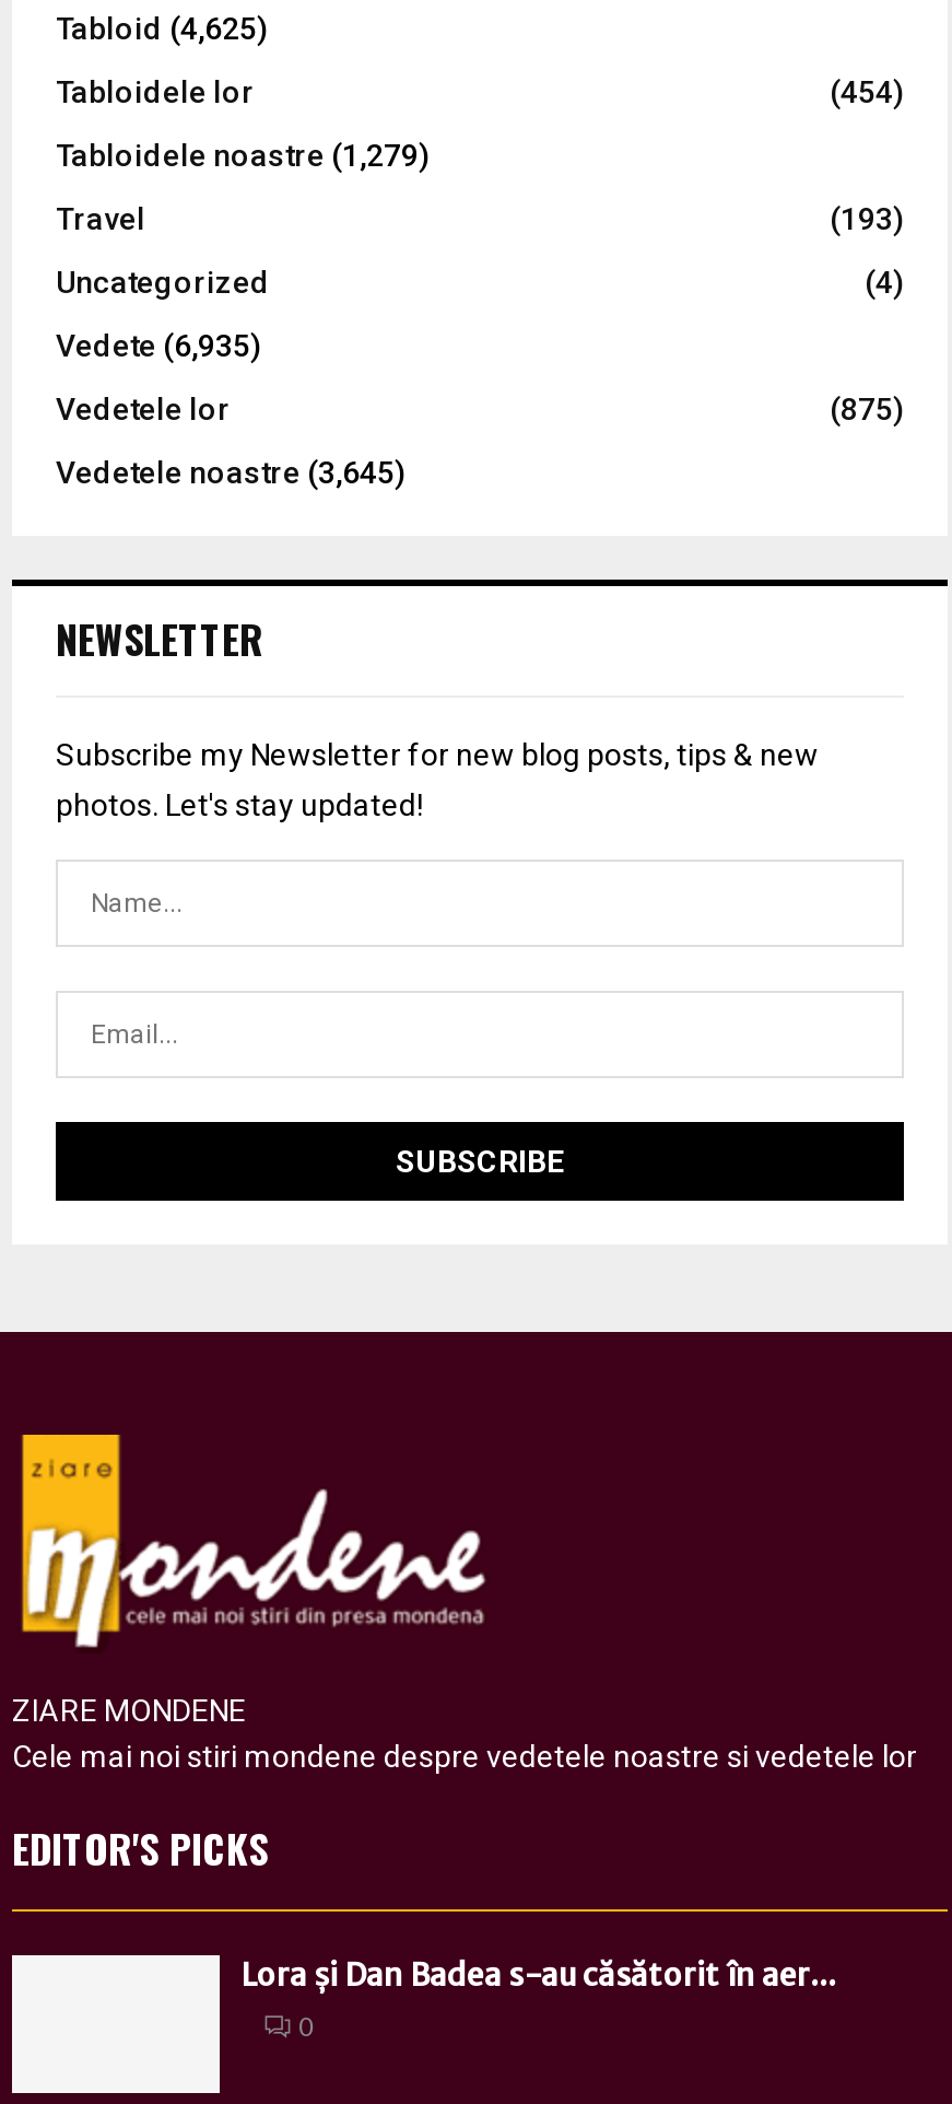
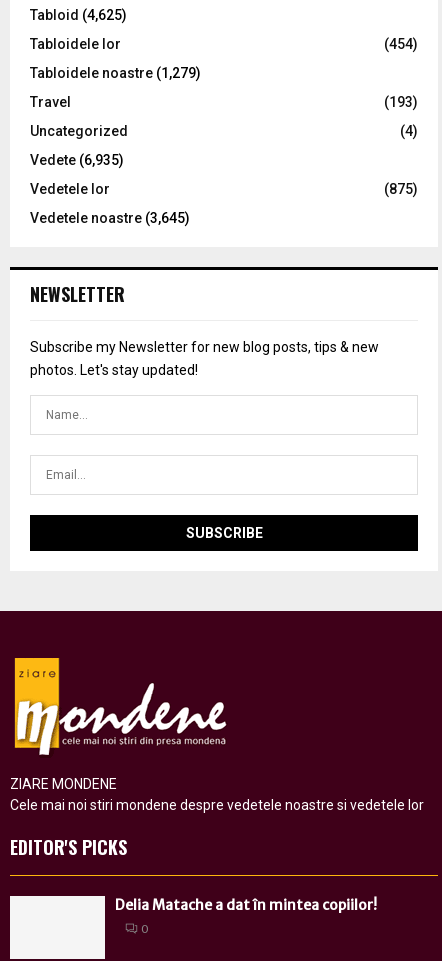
[242,1955,836,1995] Lora și Dan Badea s-au căsătorit în aer... -> [115,896,377,914] Delia Matache a dat în mintea copiilor!

